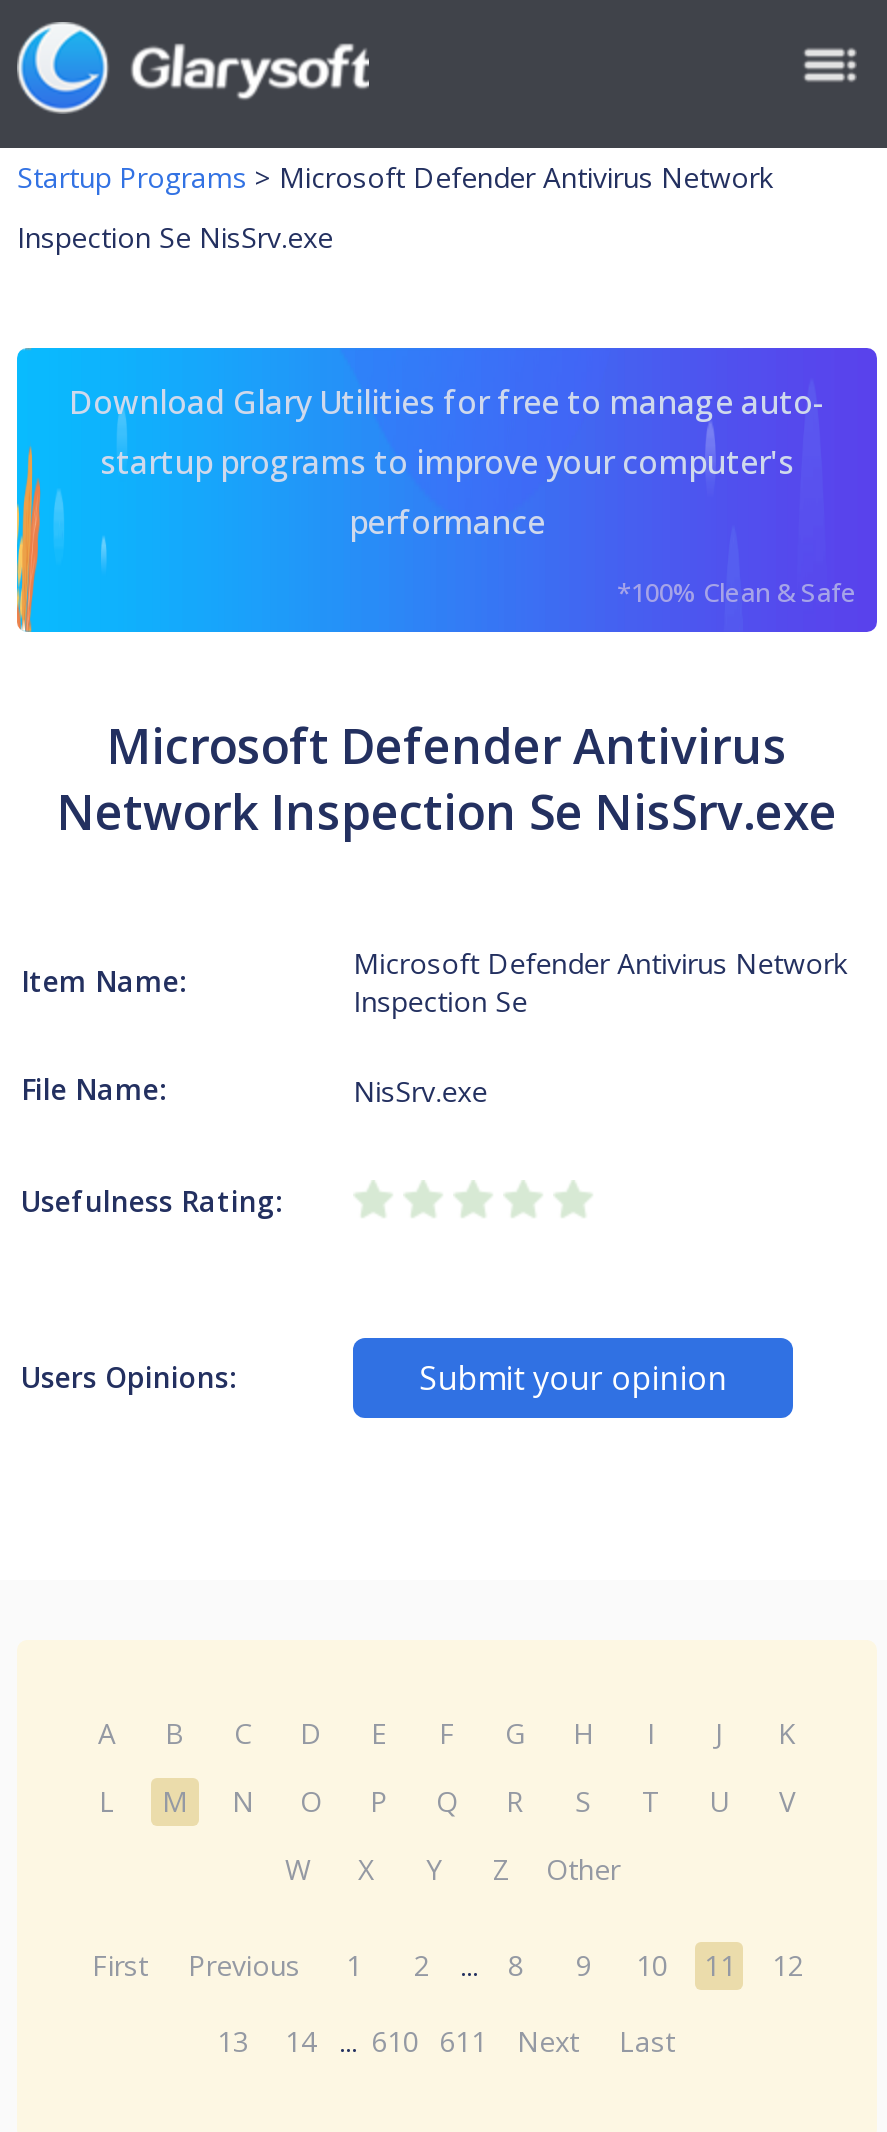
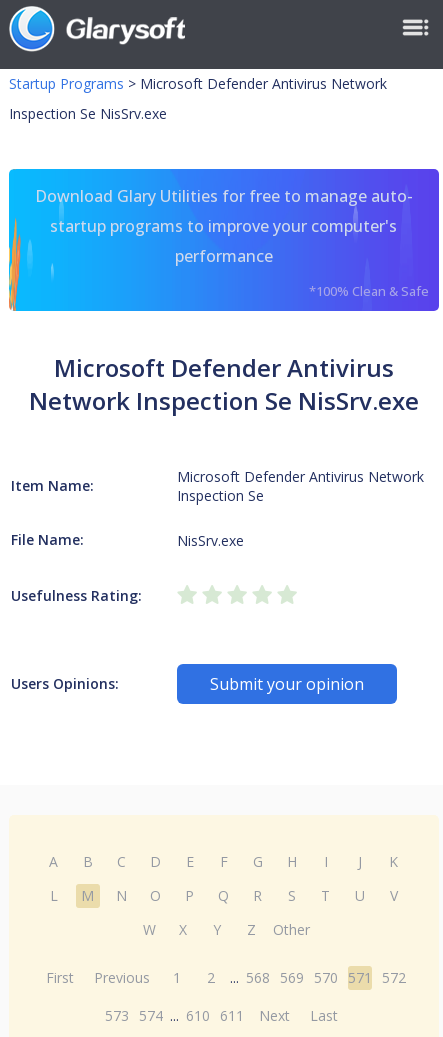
[414,1946,804,1984] 2 ... 8 | 9 | 10 | 11 | 12 -> [207,968,406,987] 2 ... 568 569 570 571 572
[217,2022,487,2060] 13 | 14 ... 610 611 -> [105,1006,244,1025] 573 574 ... 610 611

